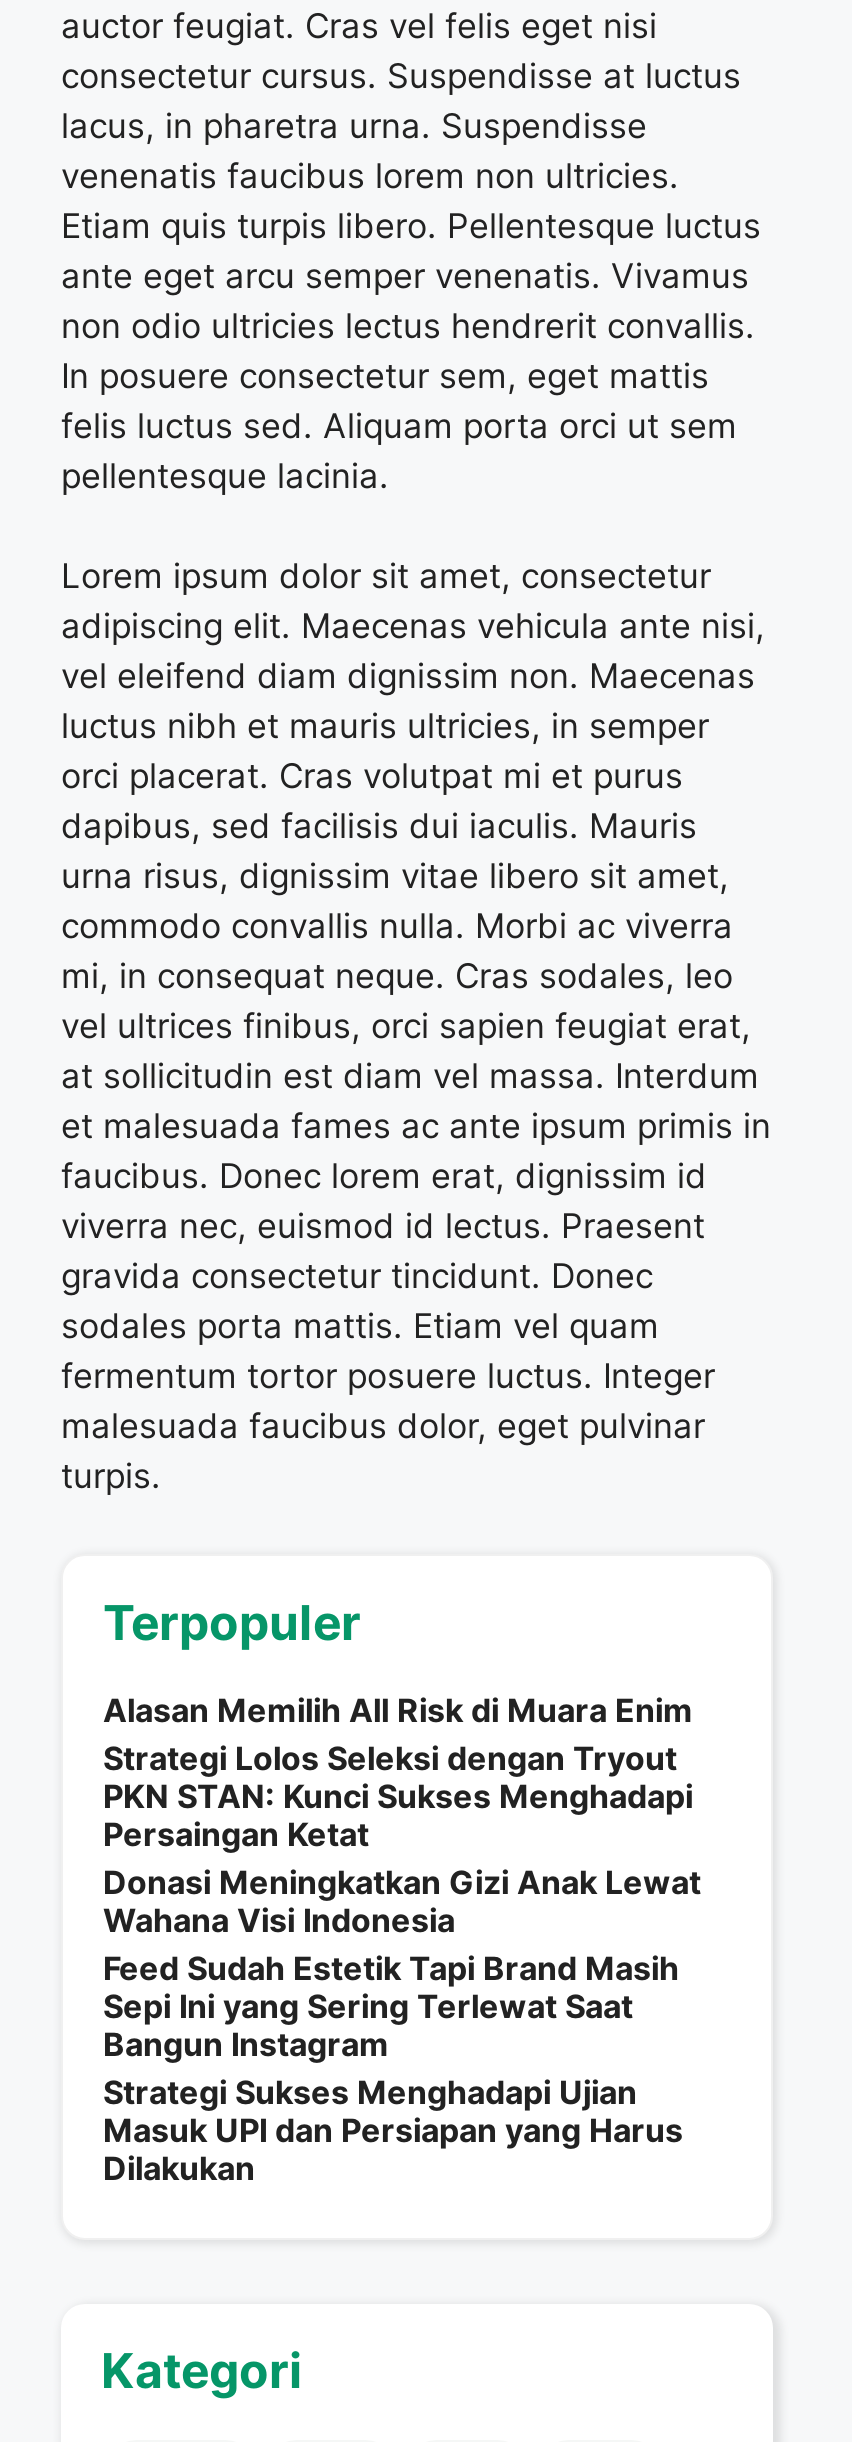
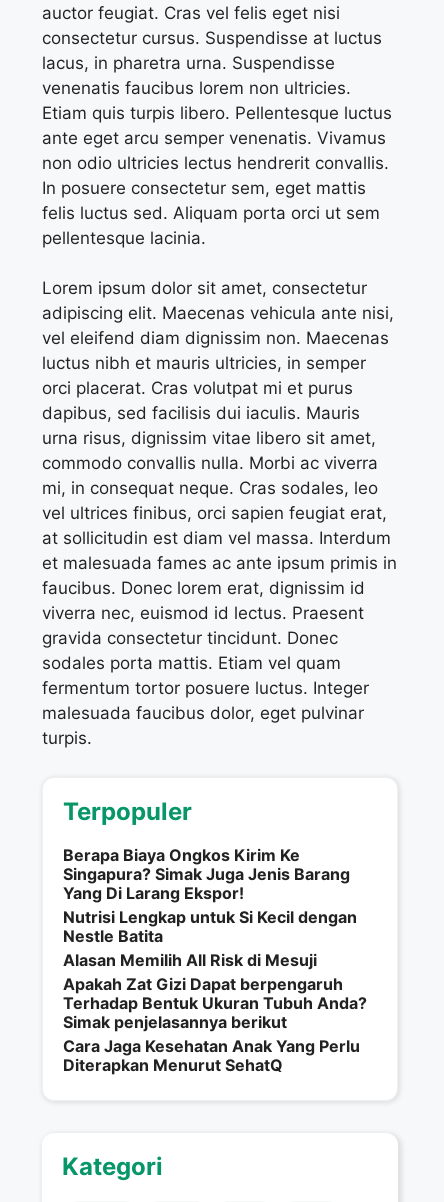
[103,1689,701,2187] Alasan Memilih All Risk di Muara Enim | Strategi Lolos Seleksi dengan Tryout | PKN STAN: Kunci Sukses Menghadapi | Persaingan Ketat | Donasi Meningkatkan Gizi Anak Lewat | Wahana Visi Indonesia | Feed Sudah Estetik Tapi Brand Masih | Sepi Ini yang Sering Terlewat Saat | Bangun Instagram | Strategi Sukses Menghadapi Ujian | Masuk UPI dan Persiapan yang Harus | Dilakukan -> [63,844,367,1074] Berapa Biaya Ongkos Kirim Ke | Singapura? Simak Juga Jenis Barang | Yang Di Larang Ekspor! | Nutrisi Lengkap untuk Si Kecil dengan | Nestle Batita | Alasan Memilih All Risk di Mesuji | Apakah Zat Gizi Dapat berpengaruh | Terhadap Bentuk Ukuran Tubuh Anda? | Simak penjelasannya berikut | Cara Jaga Kesehatan Anak Yang Perlu | Diterapkan Menurut SehatQ

